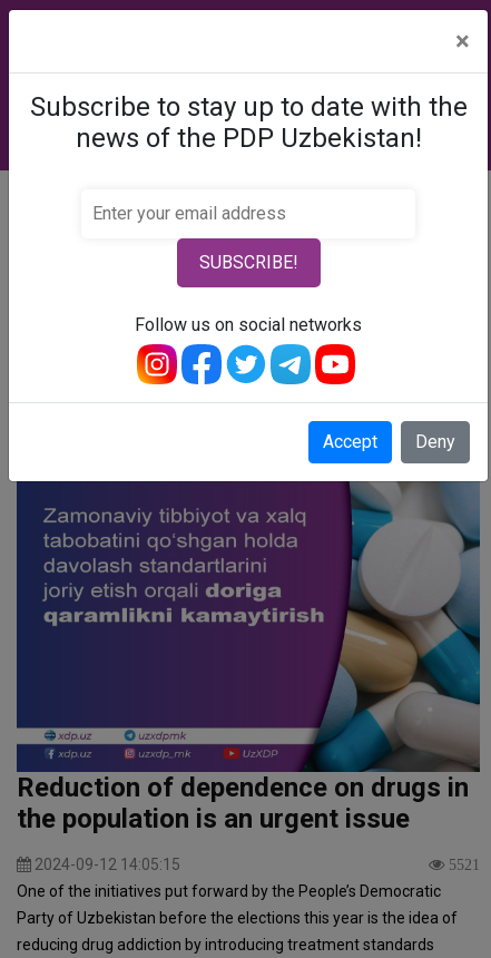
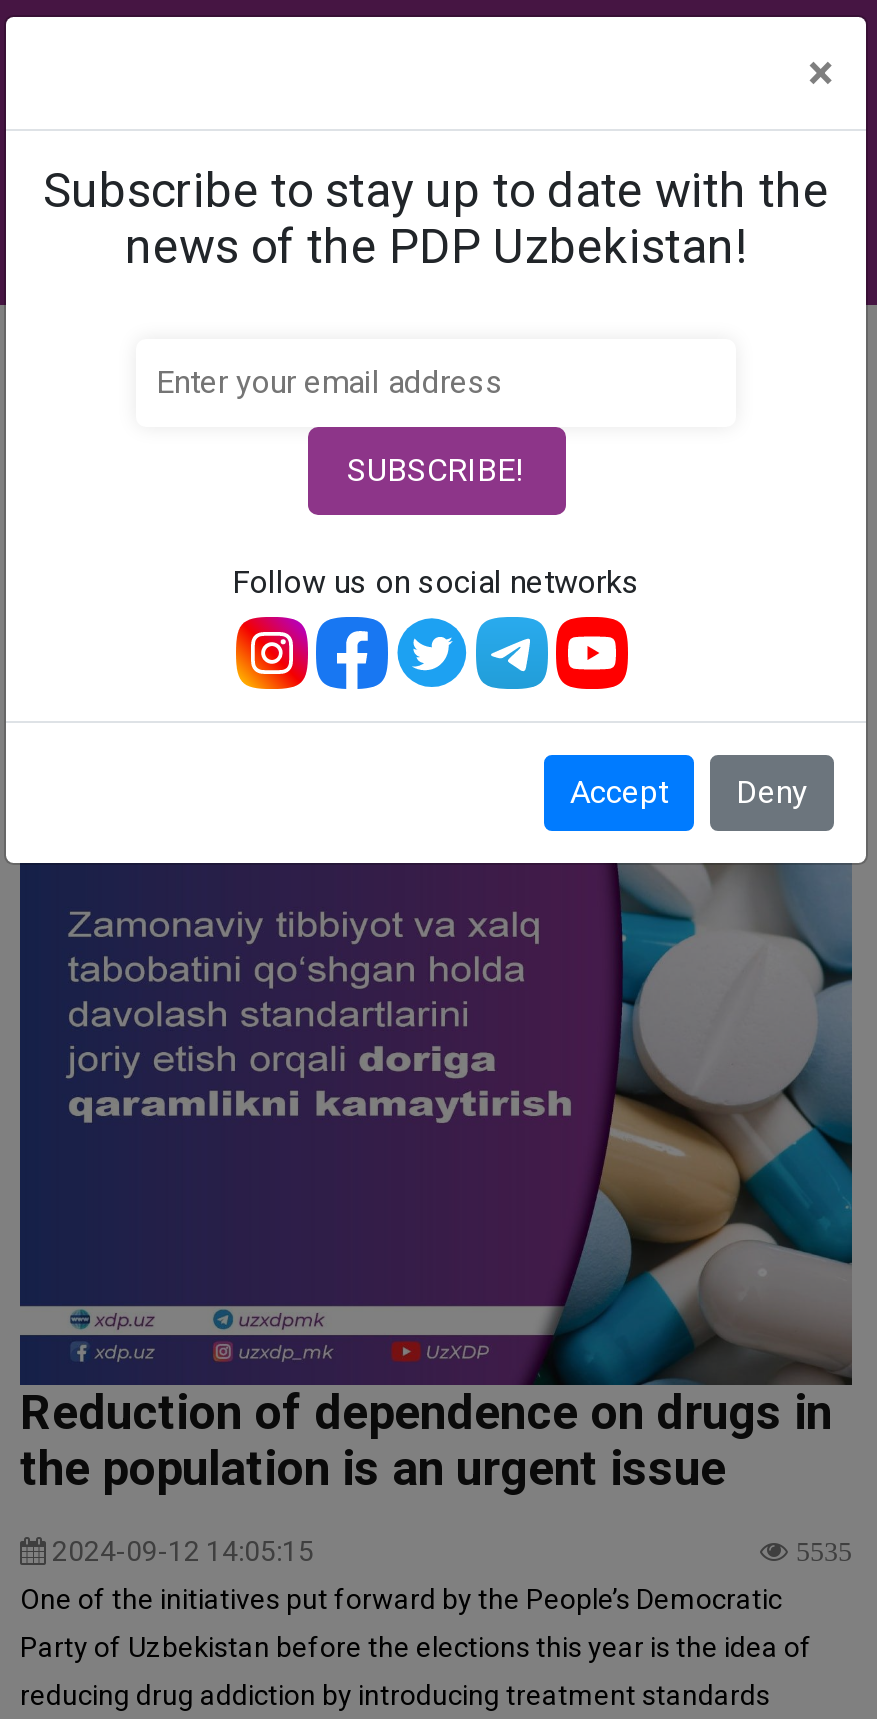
[444,857,480,872] 5521 -> [788,1537,852,1565] 5535

